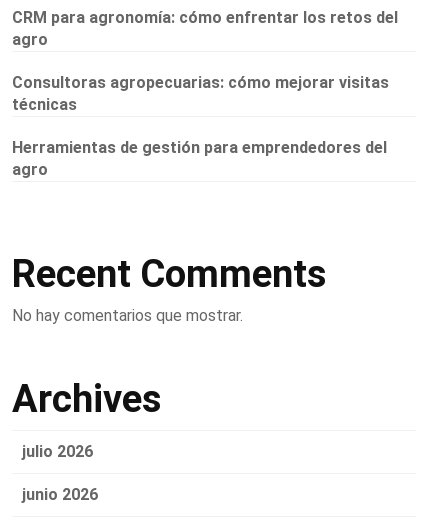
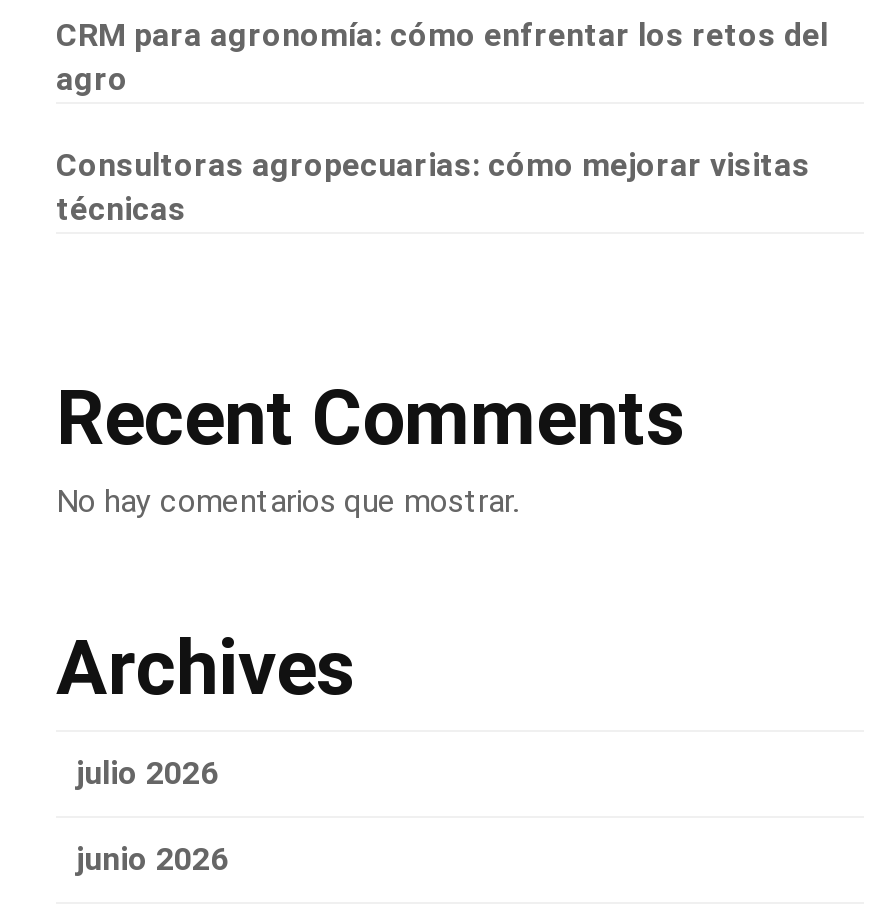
[12,138,387,179] Herramientas de gestión para emprendedores del | agro -> none

